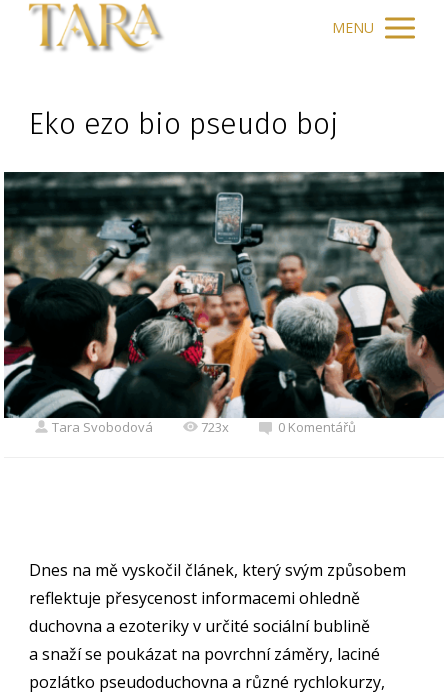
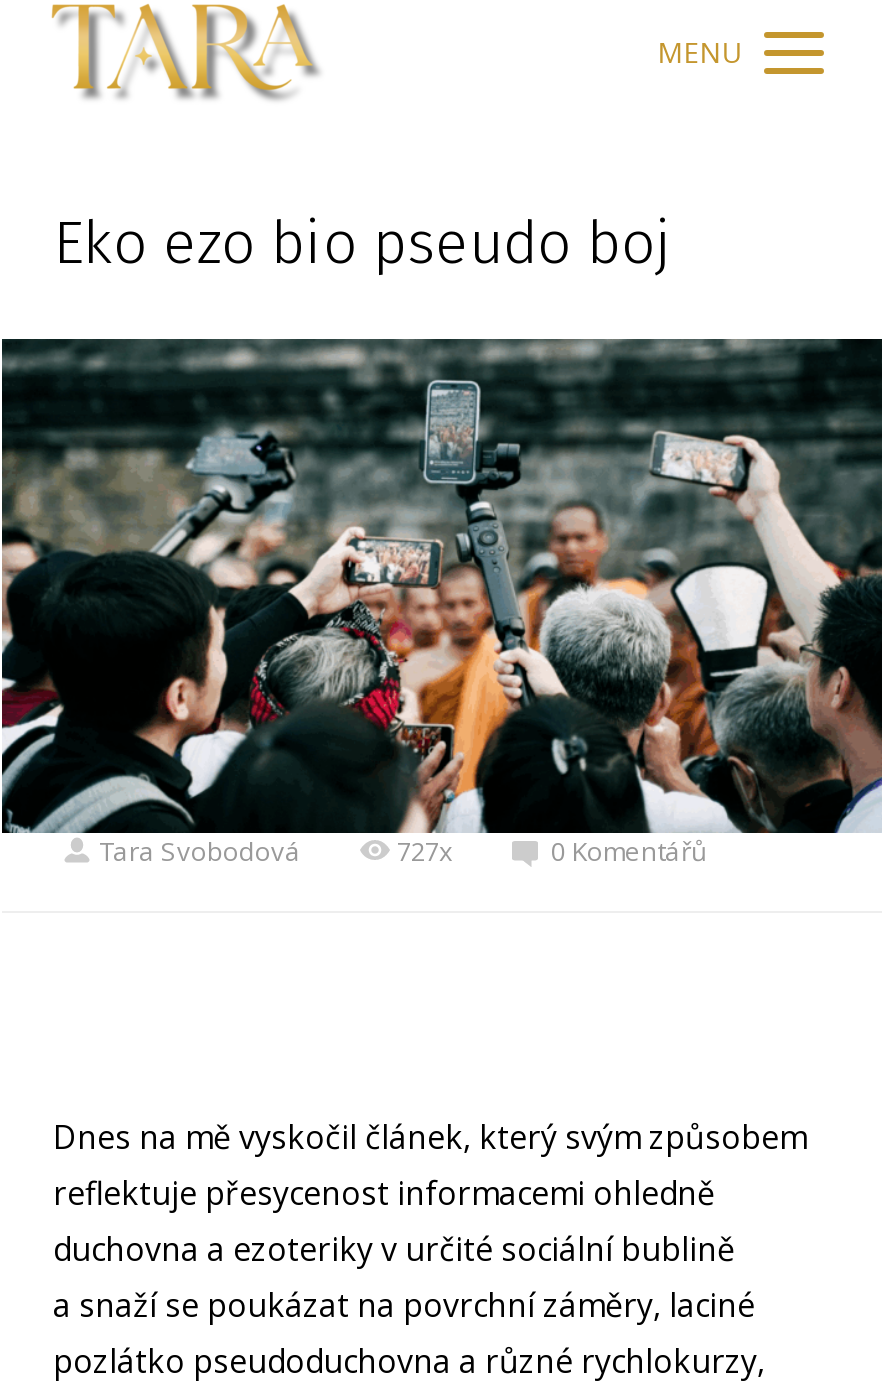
[201,418,229,436] 723x -> [397,834,453,870] 727x

